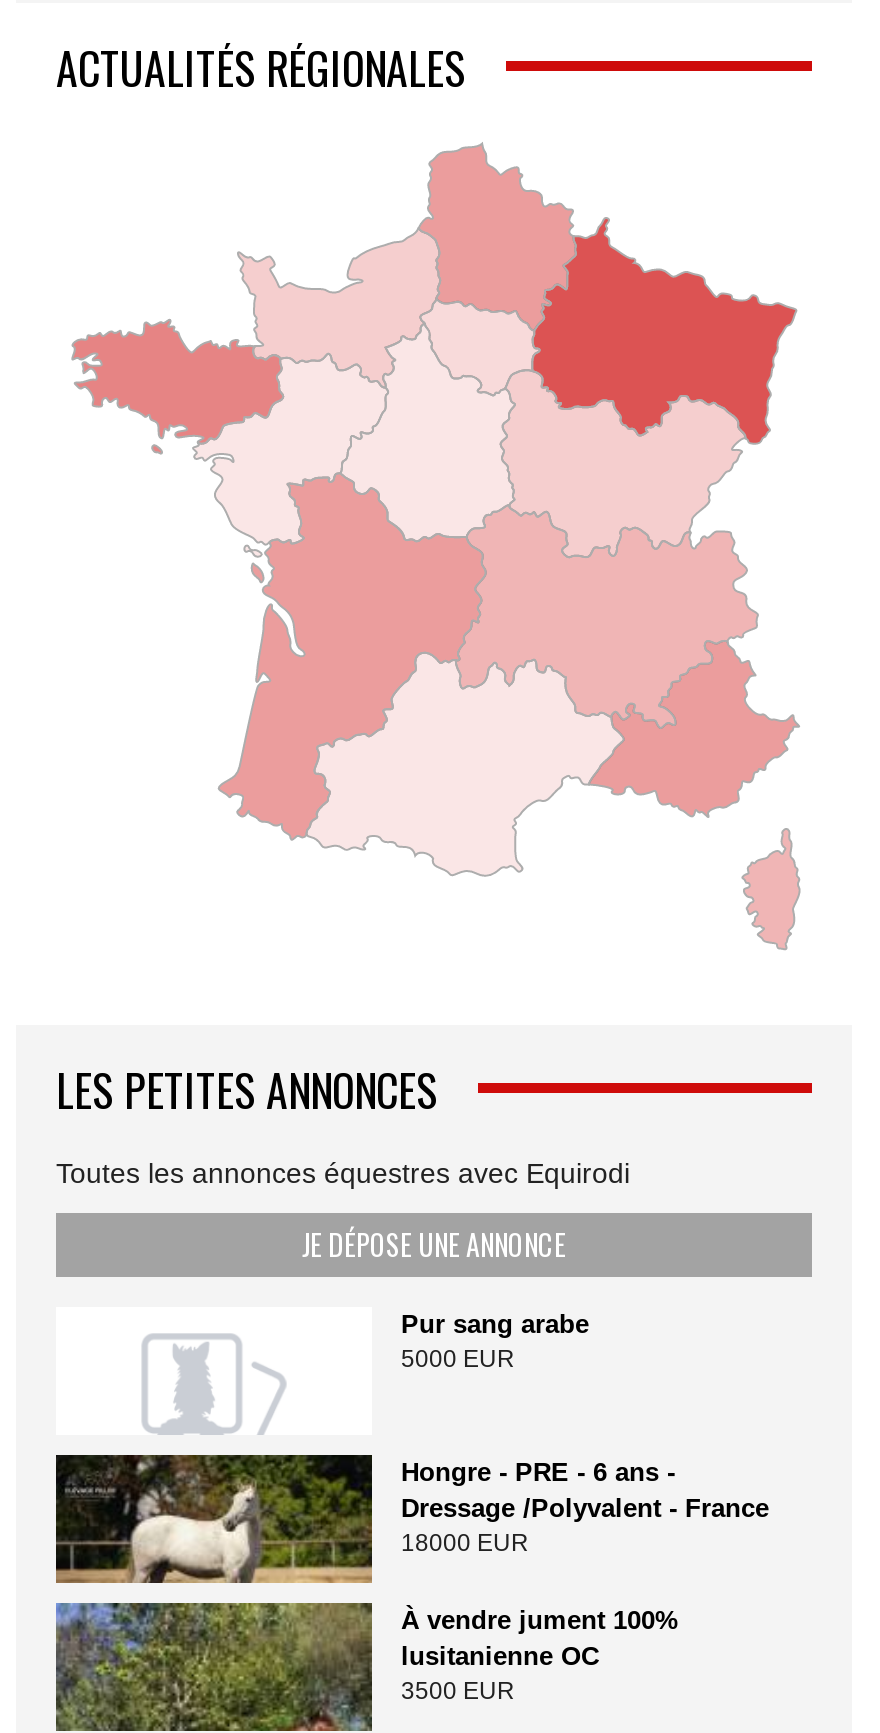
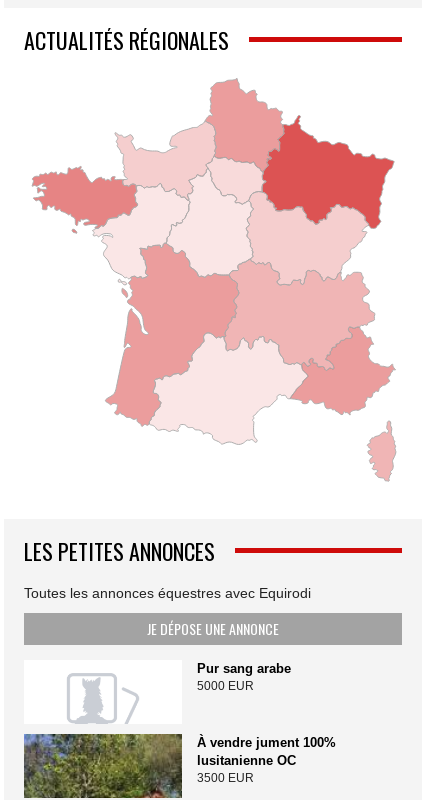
[54,1453,769,1585] [image] | Hongre - PRE - 6 ans - | Dressage /Polyvalent - France | 18000 EUR -> none

